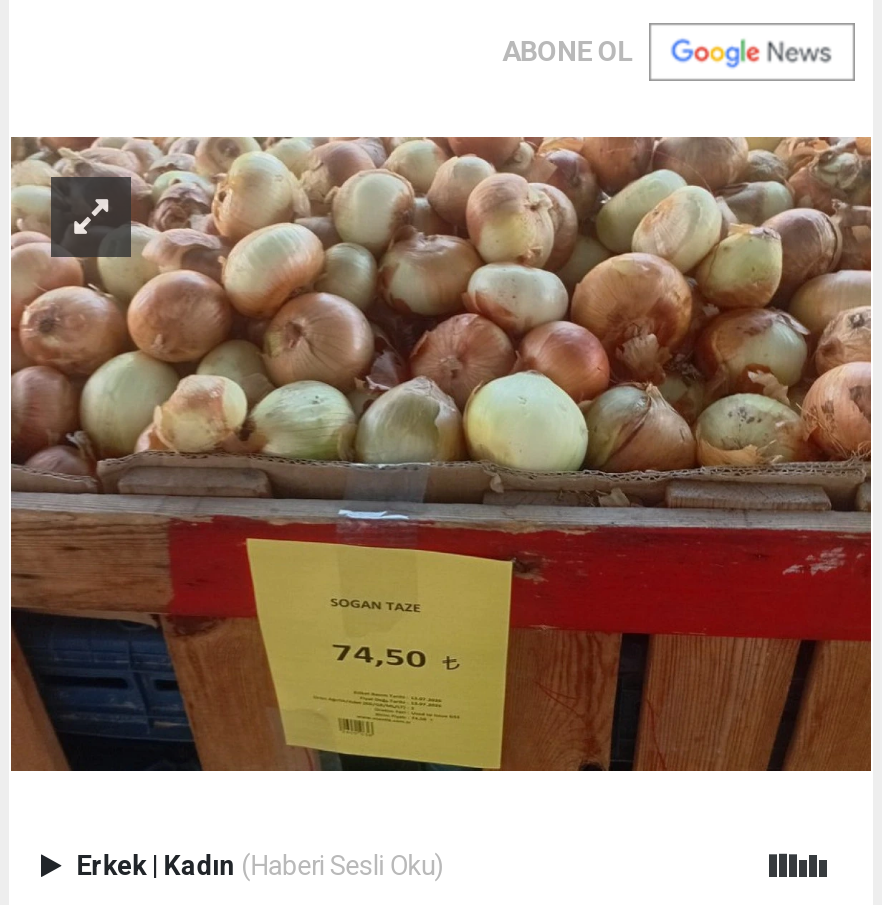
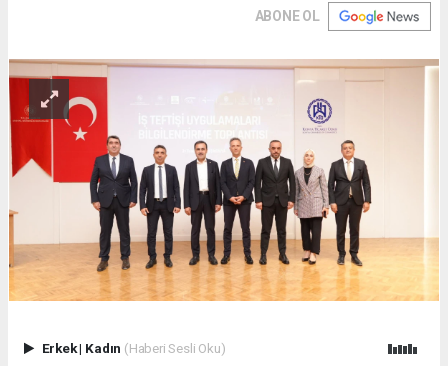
[9,137,873,775] [image] -> [8,59,439,302] [image]

